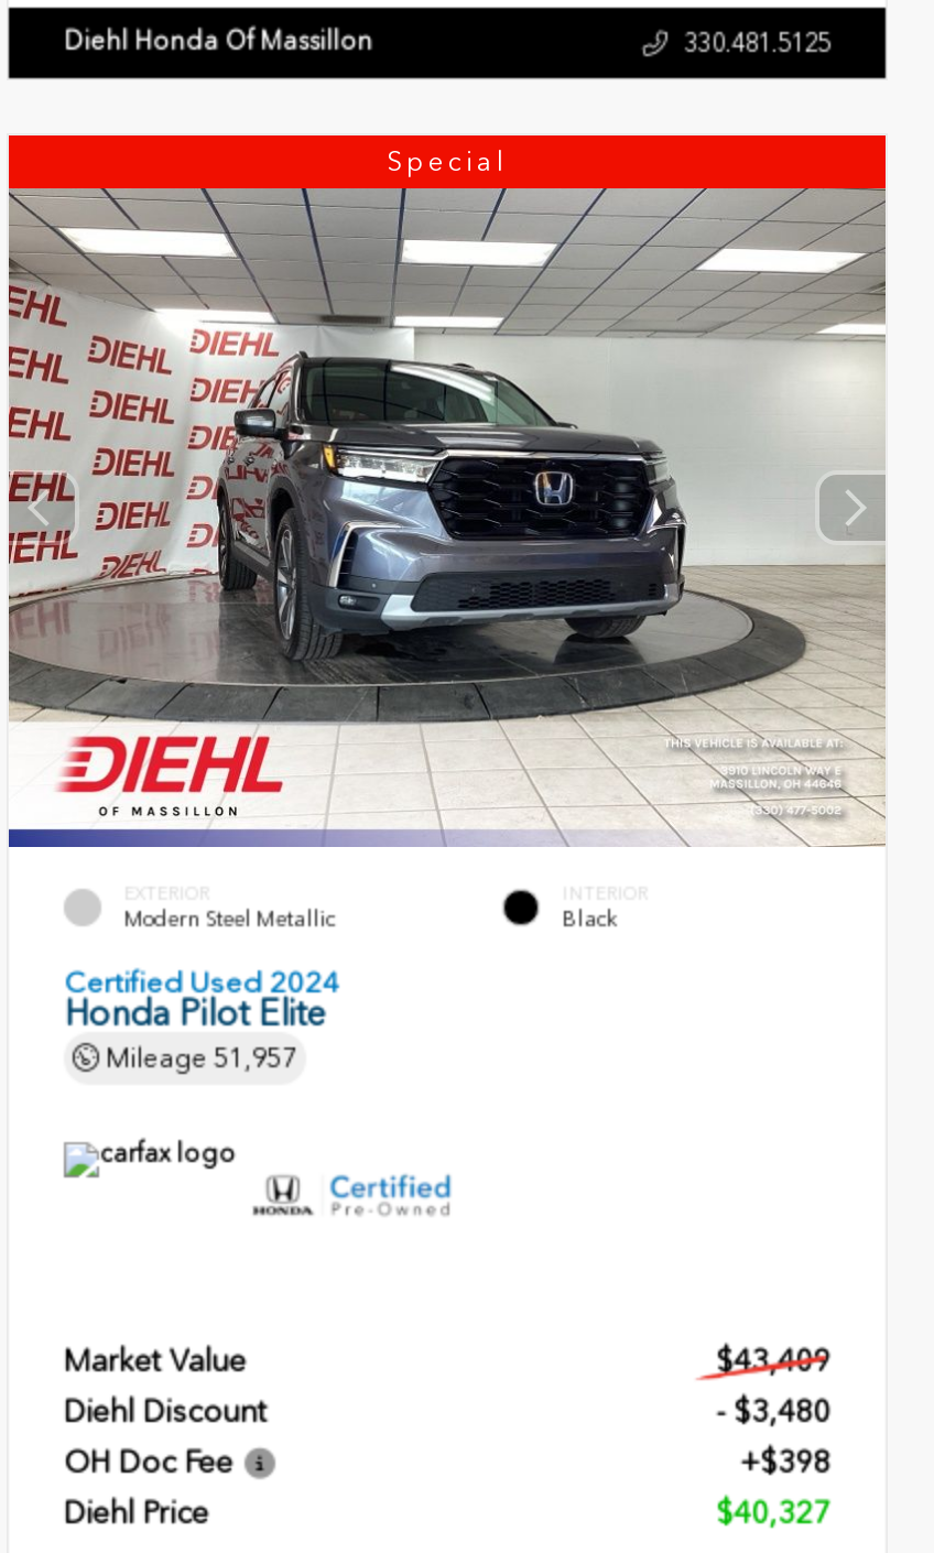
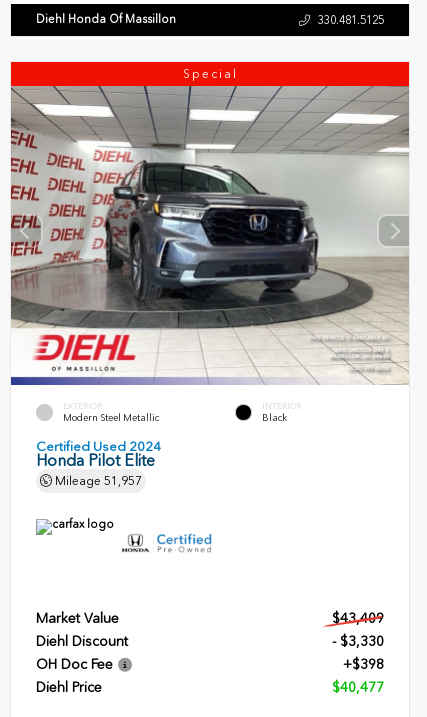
[716,1392,830,1430] - $3,480 -> [332,633,384,650] - $3,330
[716,1494,830,1531] $40,327 -> [332,679,384,696] $40,477

